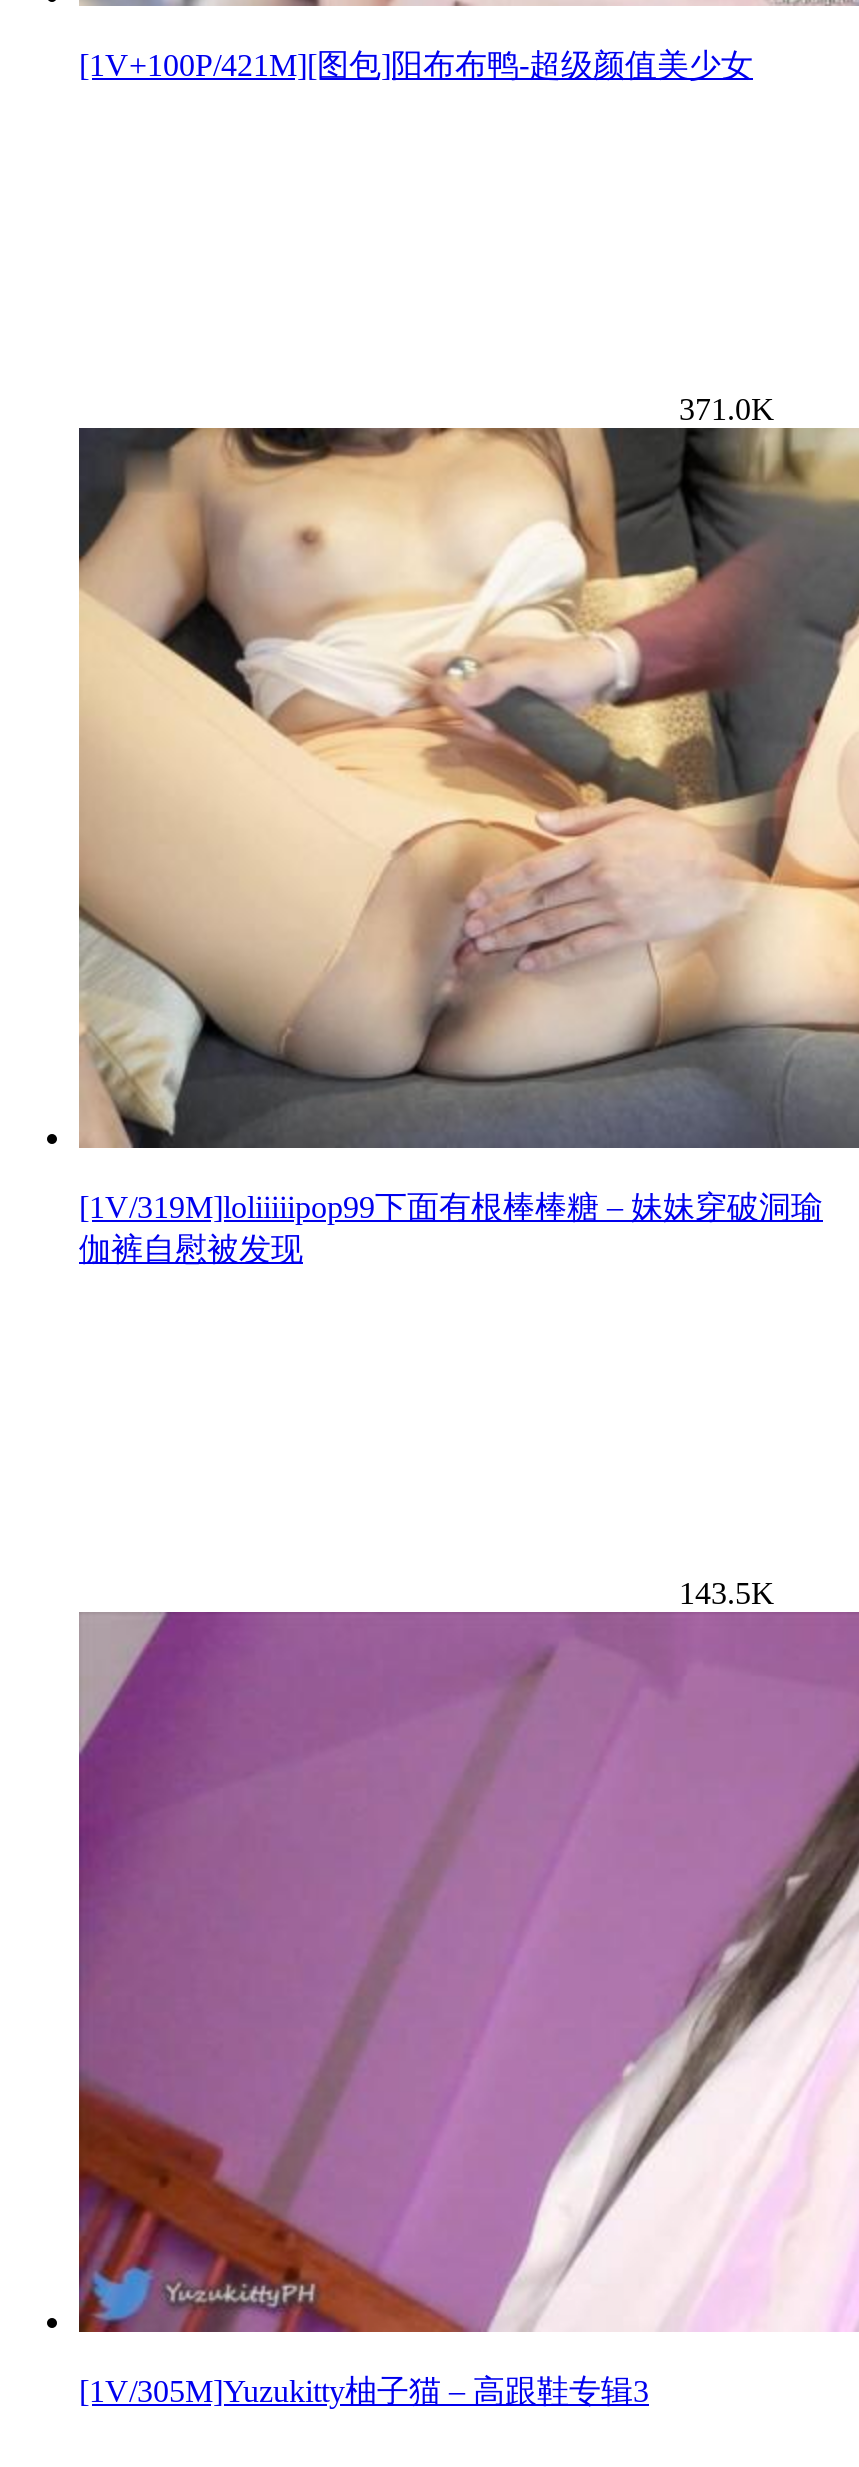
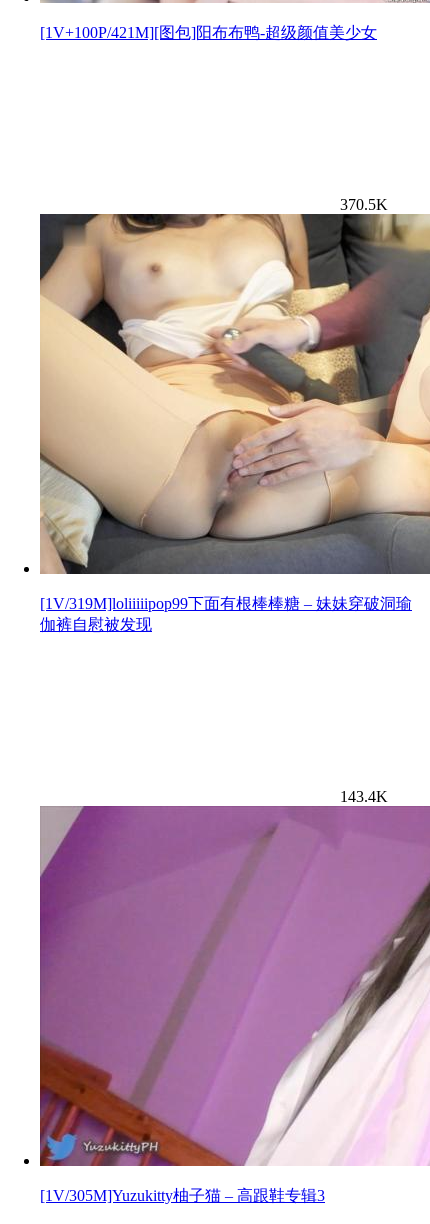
[679,393,775,427] 371.0K -> [340,196,388,213] 370.5K
[679,1577,775,1611] 143.5K -> [340,788,388,805] 143.4K

